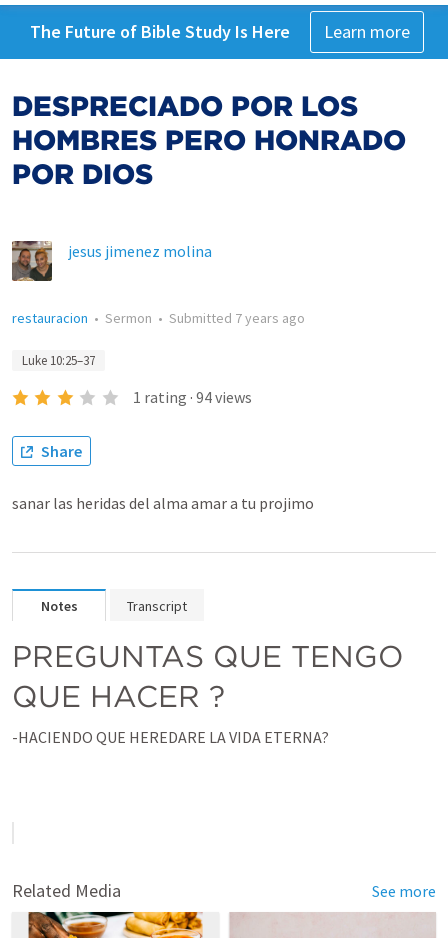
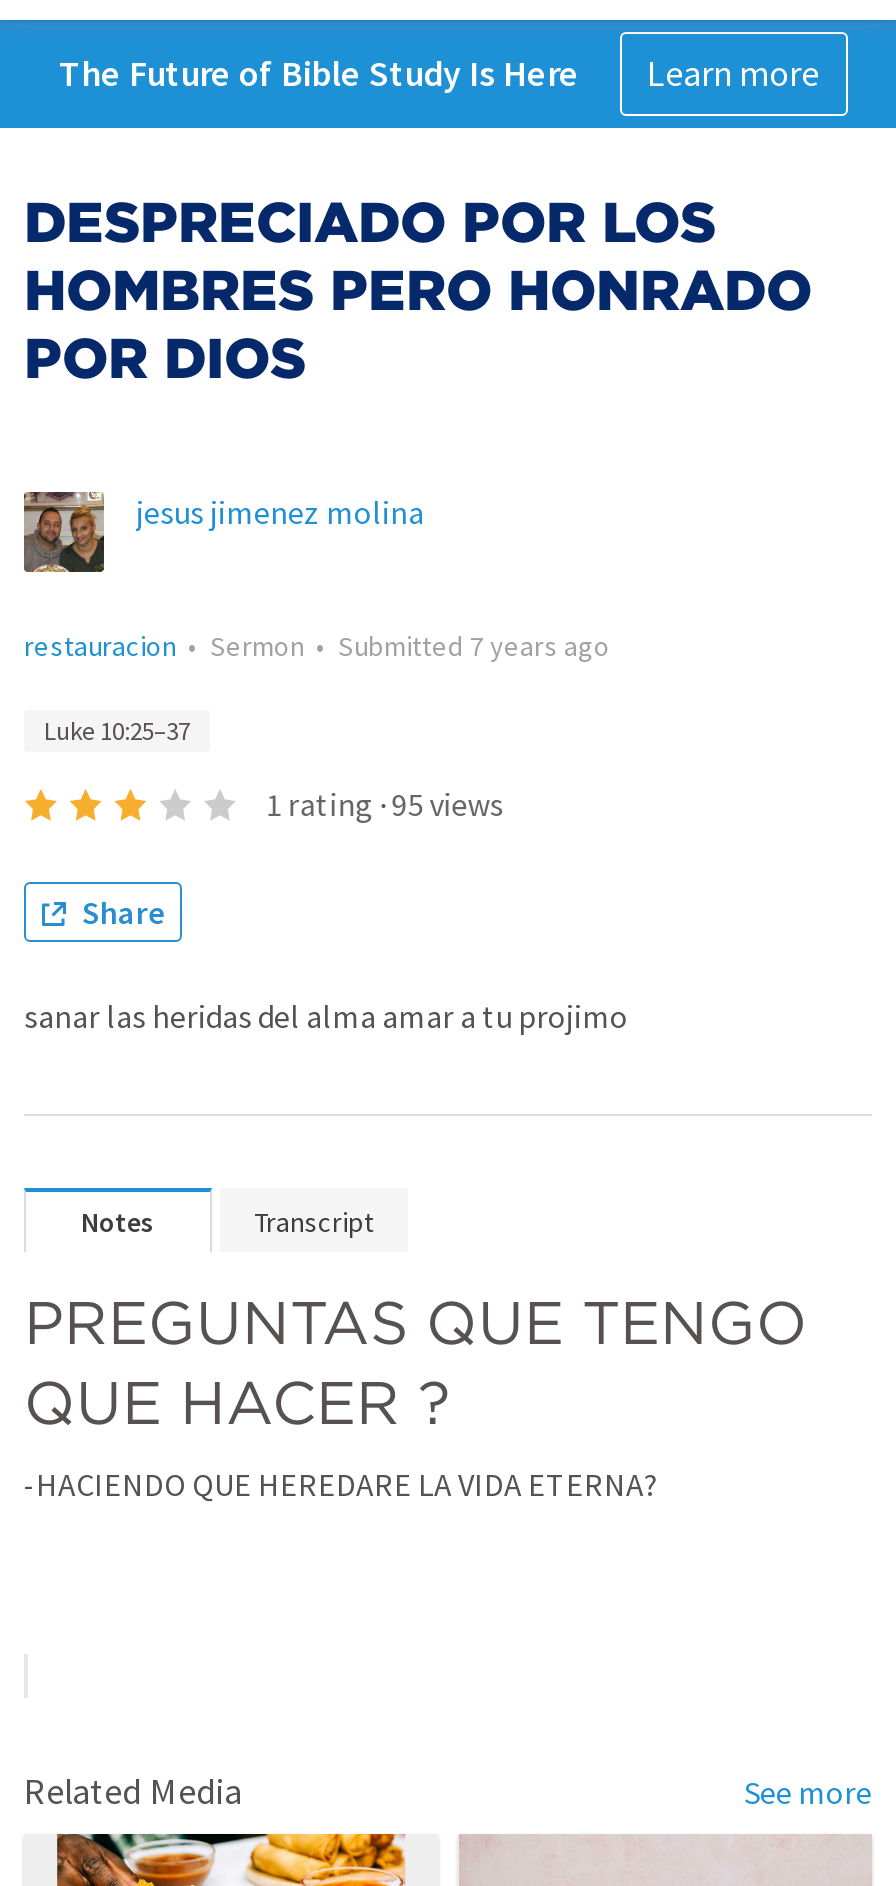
[133,387,252,407] 1 rating · 94 views -> [265,784,503,824] 1 rating · 95 views

